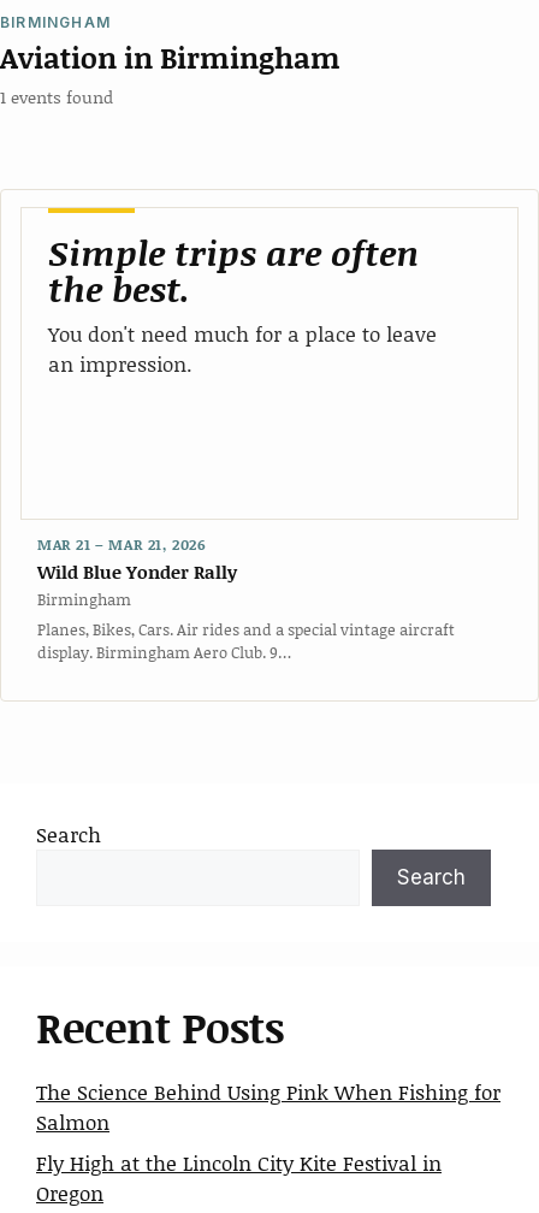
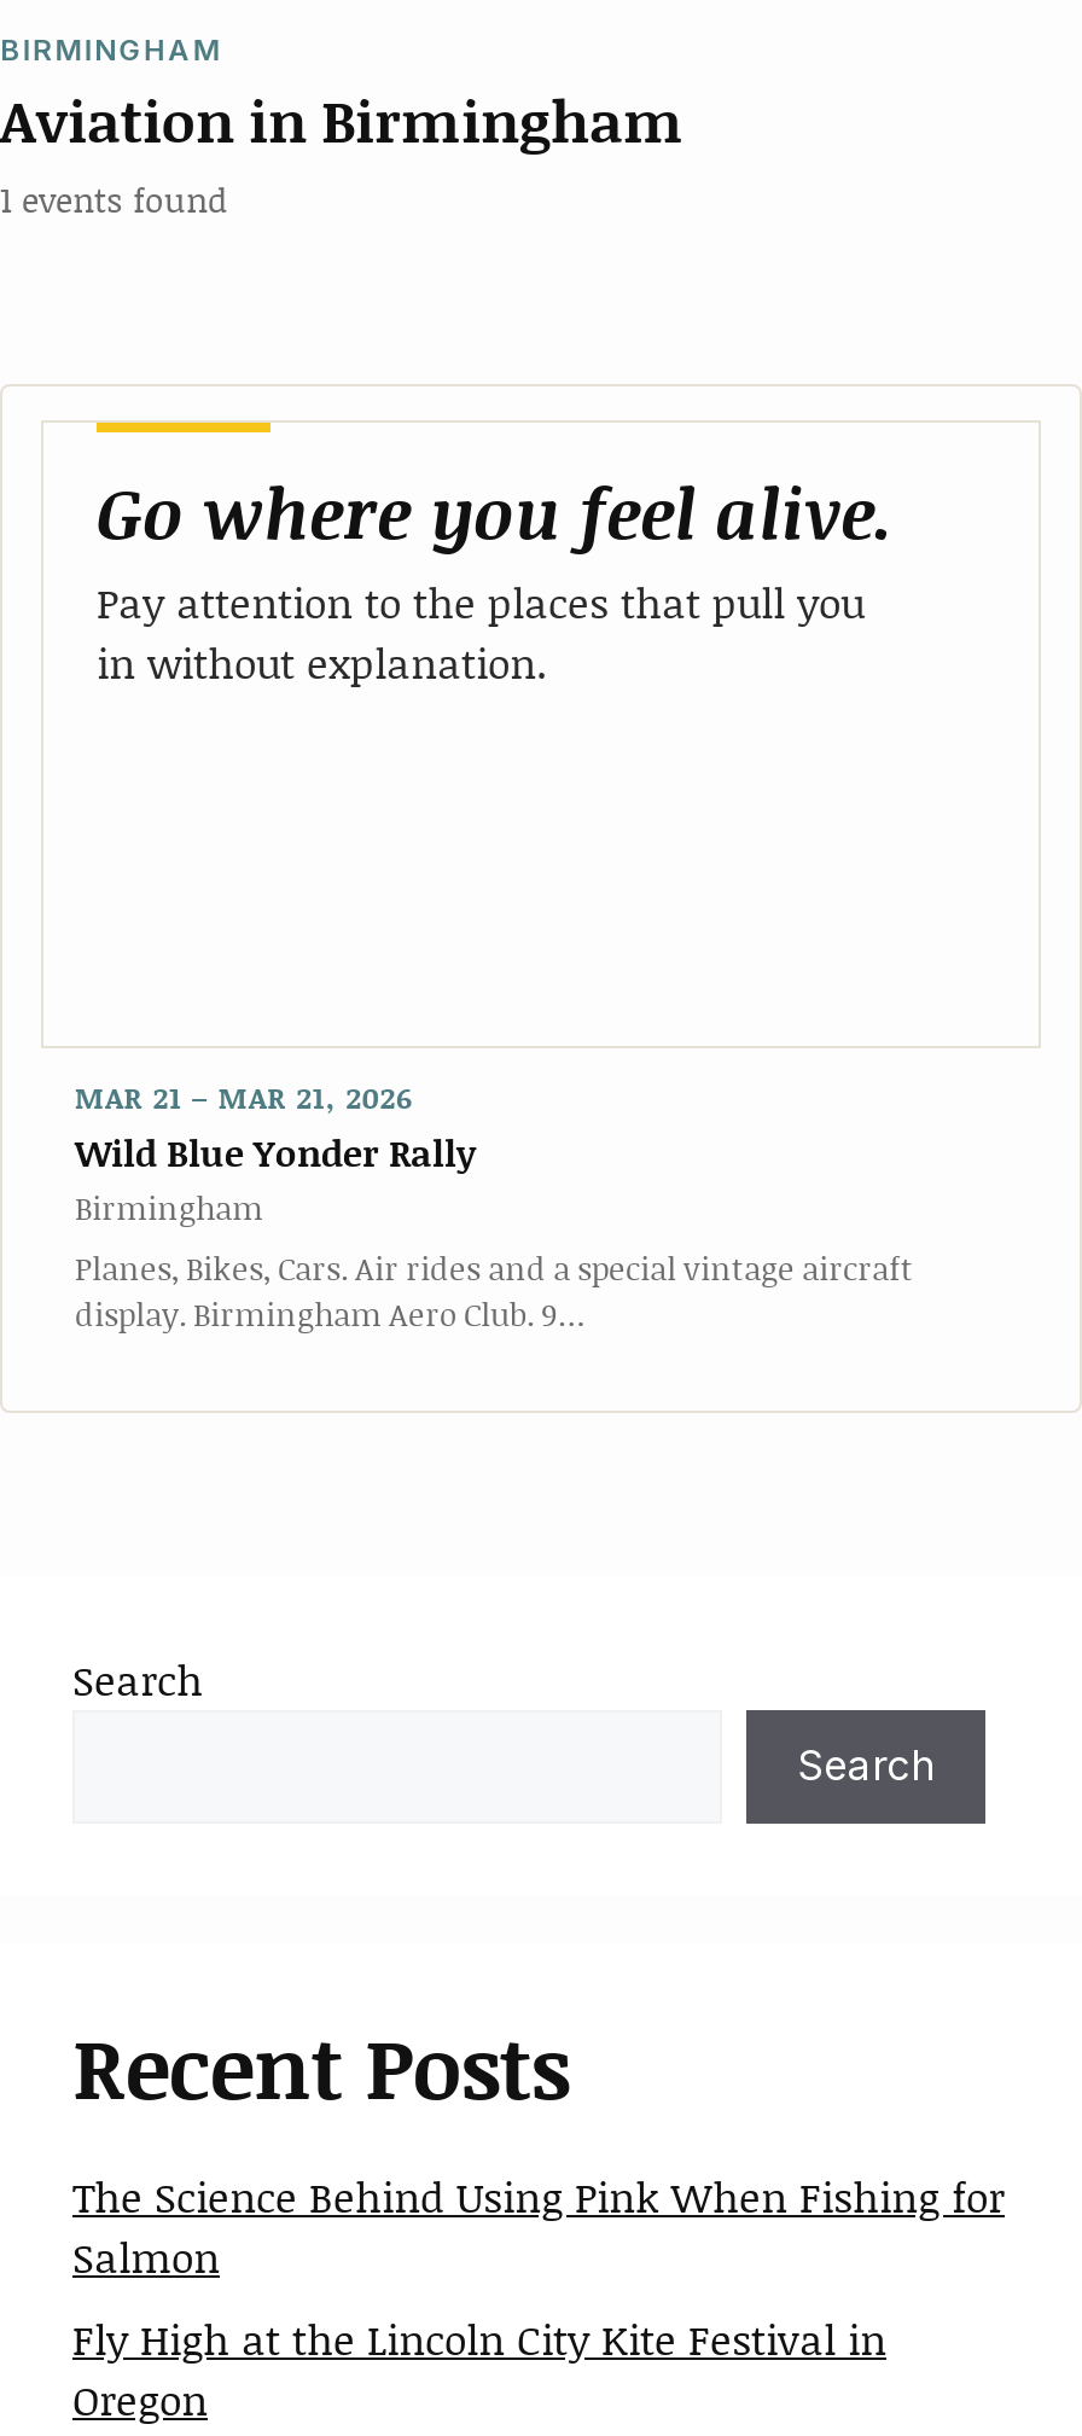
[48,227,437,378] Simple trips are often | the best. | You don't need much for a place to leave | an impression. -> [97,461,894,691] Go where you feel alive. | Pay attention to the places that pull you | in without explanation.

